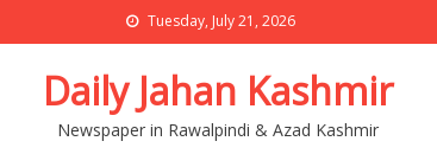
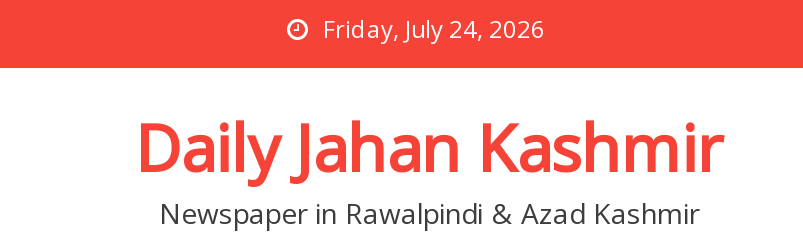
[147,11,295,31] Tuesday, July 21, 2026 -> [323,12,545,46] Friday, July 24, 2026

